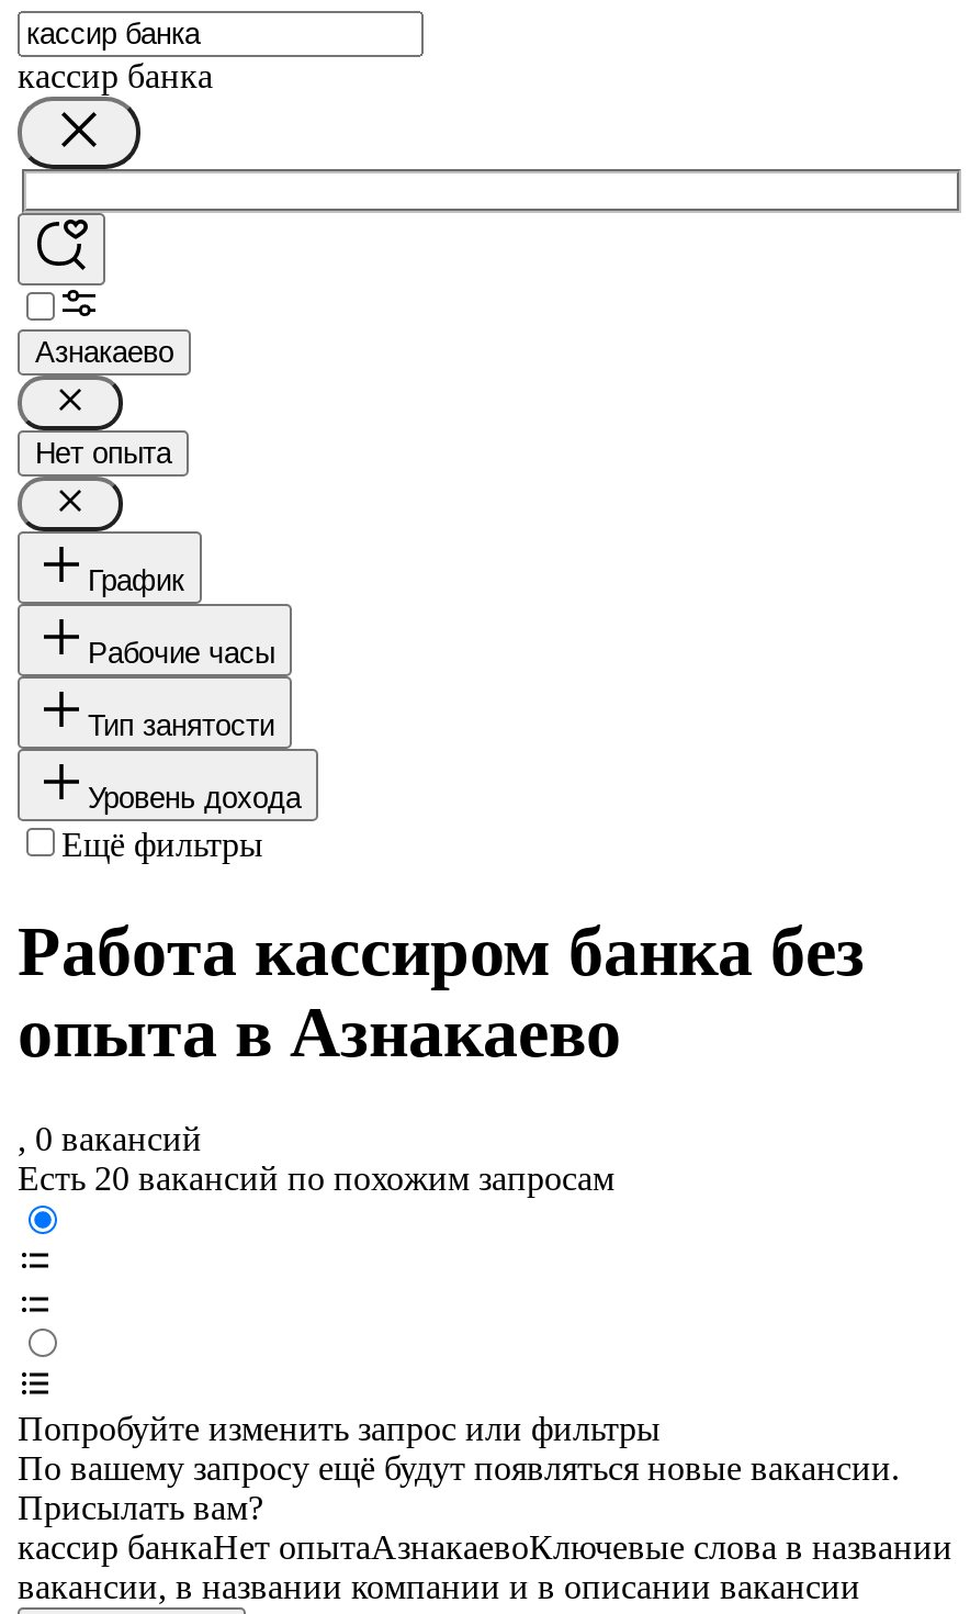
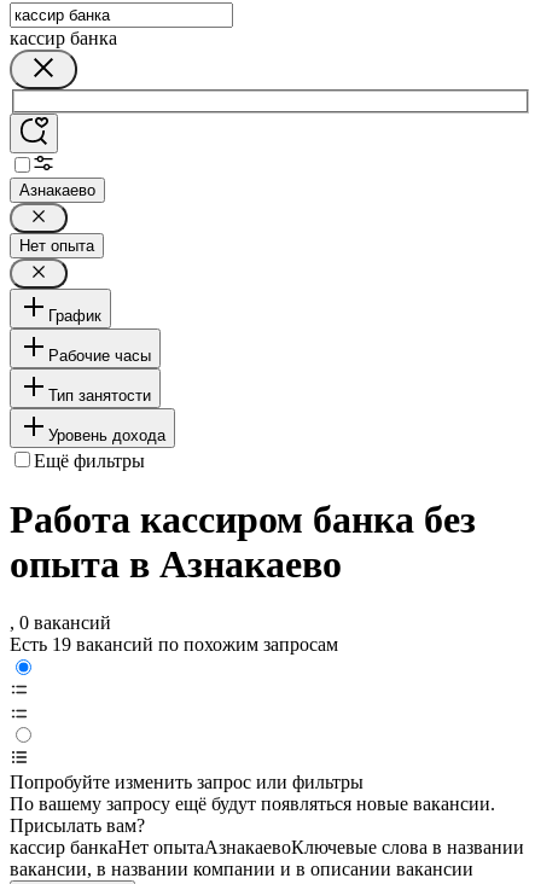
[18,1161,614,1198] Есть 20 вакансий по похожим запросам -> [10,635,338,655] Есть 19 вакансий по похожим запросам

